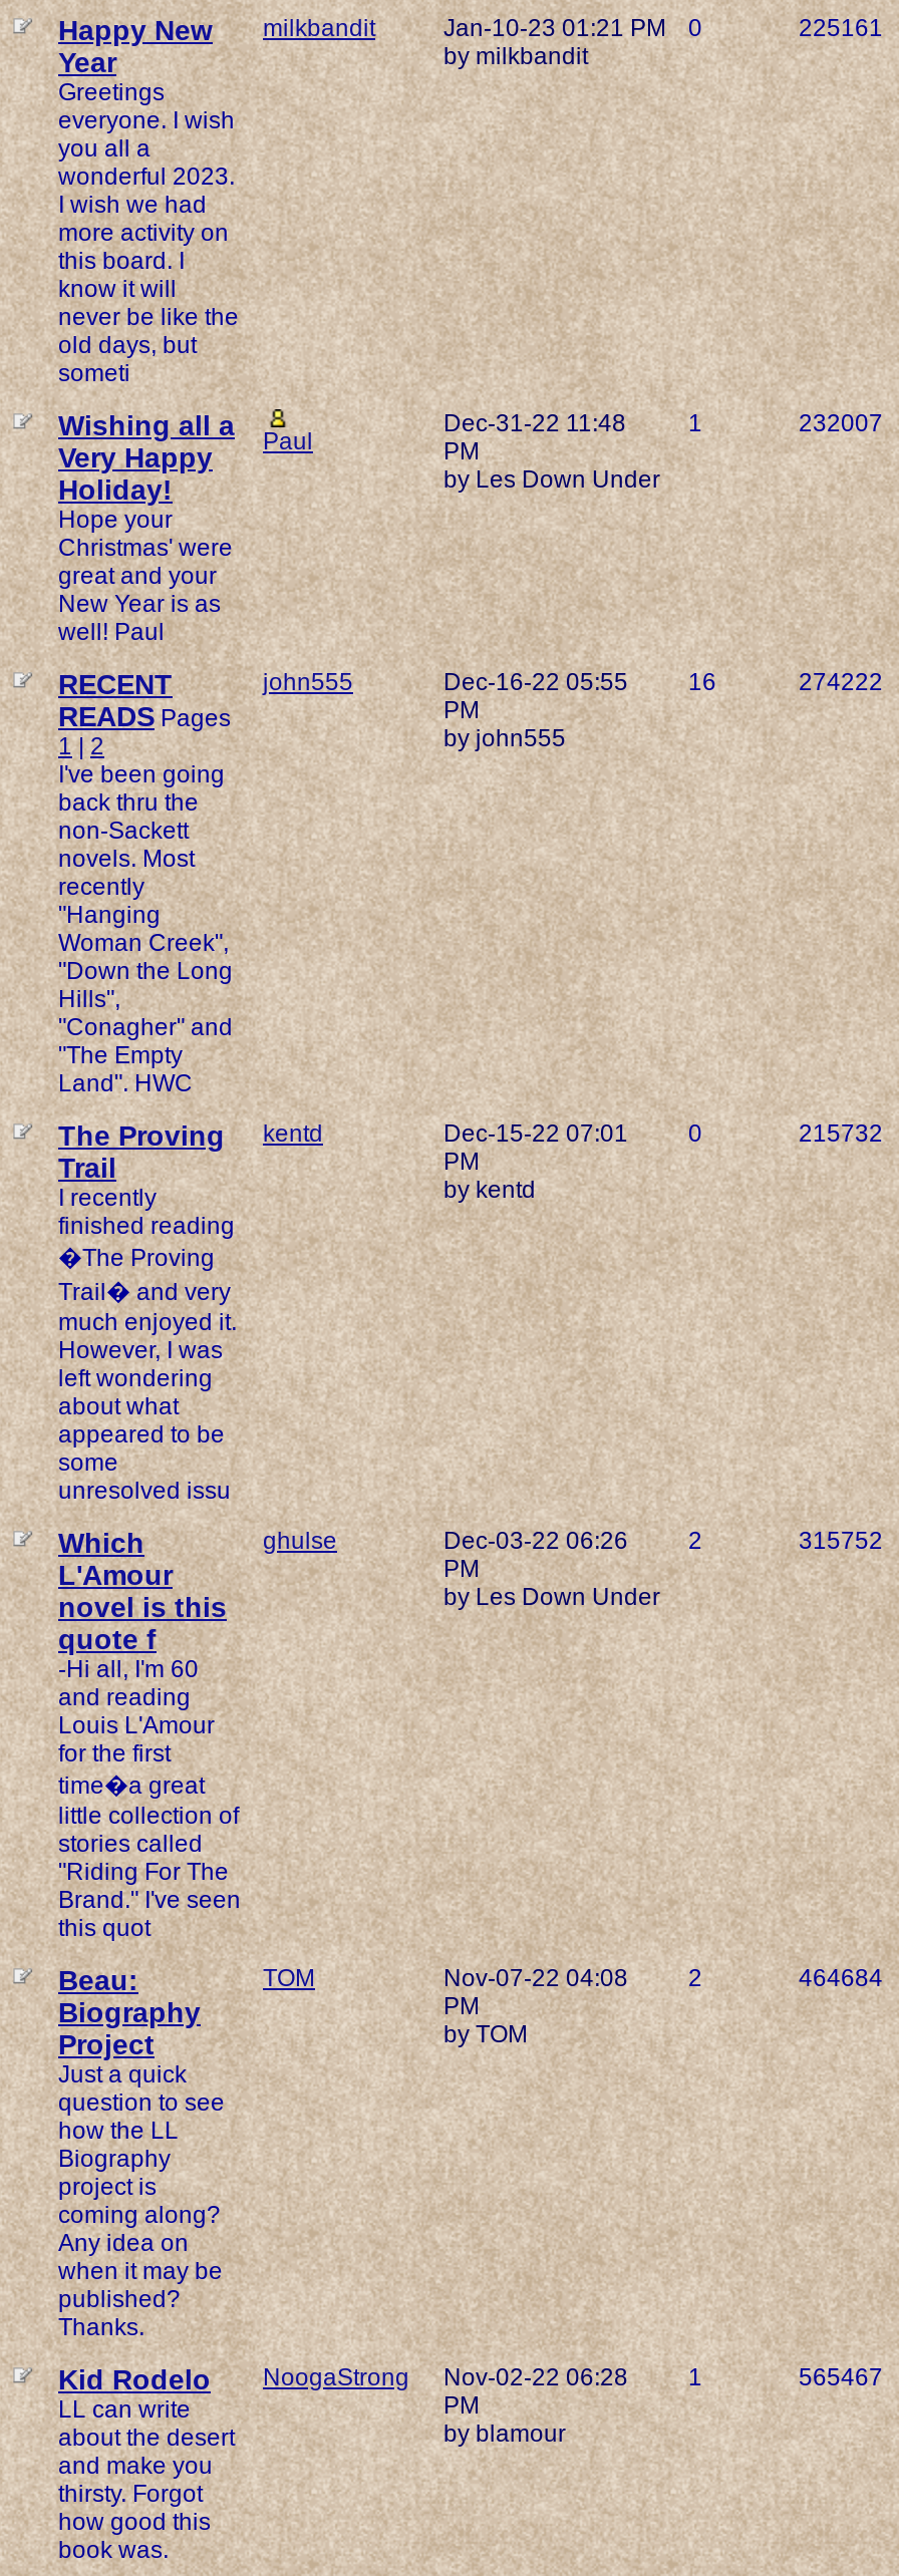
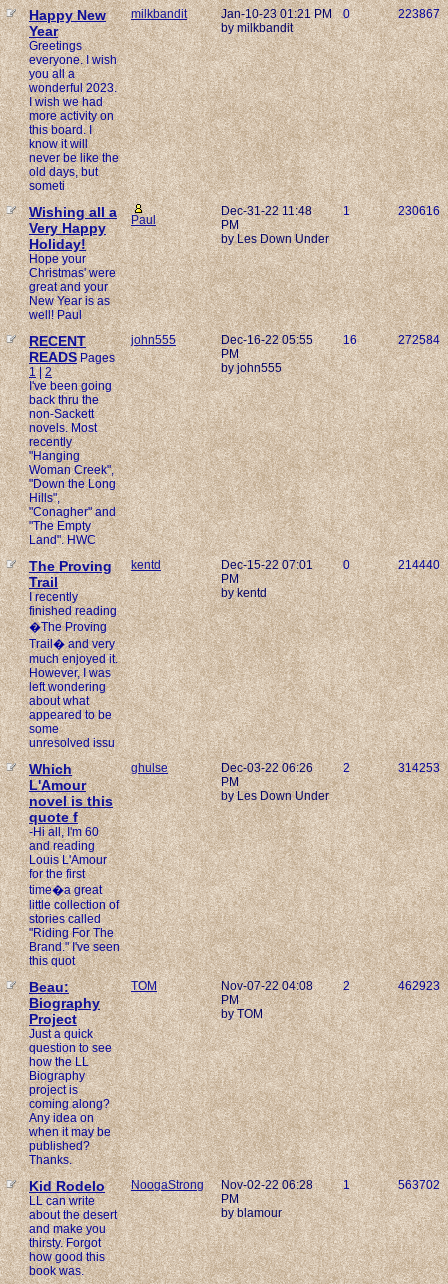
[799,14,883,42] 225161 -> [398,7,440,21] 223867
[799,409,883,437] 232007 -> [398,204,440,218] 230616
[799,668,883,696] 274222 -> [398,333,440,347] 272584
[799,1119,883,1148] 215732 -> [398,558,440,572] 214440
[799,1527,883,1555] 315752 -> [398,761,440,775] 314253
[799,1964,883,1992] 464684 -> [398,979,440,993] 462923
[799,2363,883,2391] 565467 -> [398,1178,440,1192] 563702

